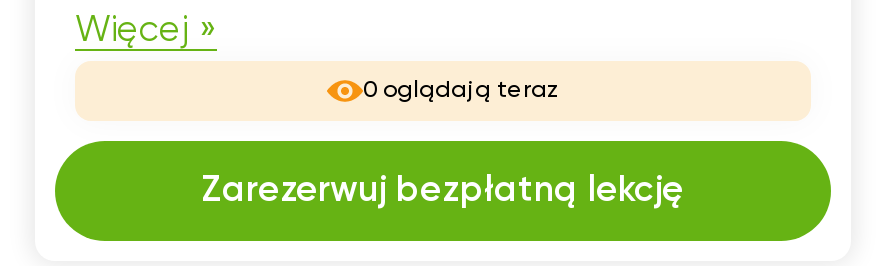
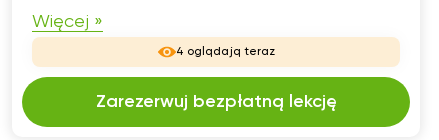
[363,79,559,103] 0 oglądają teraz -> [175,46,274,58] 4 oglądają teraz

